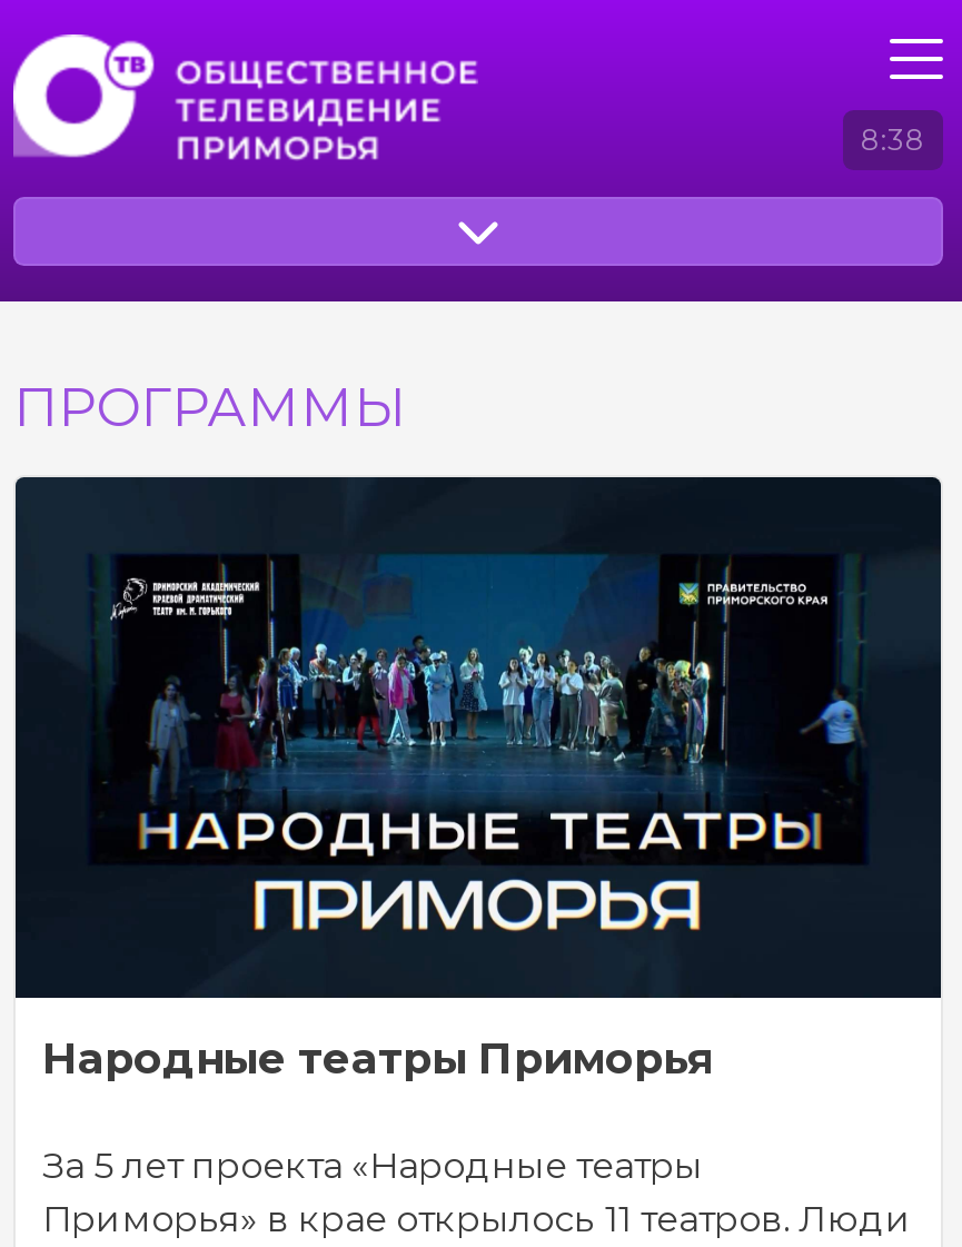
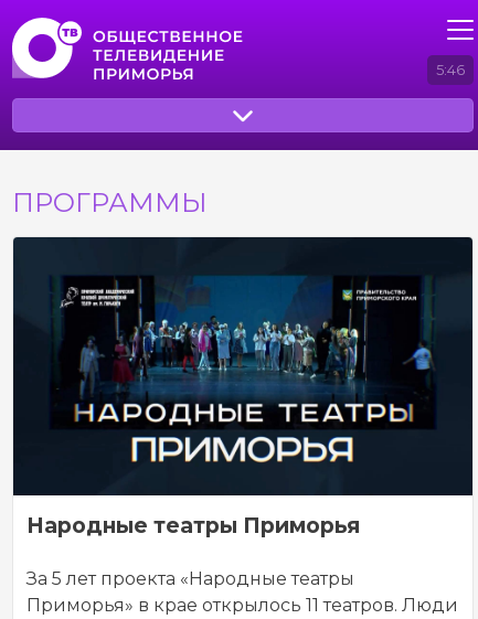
[861,123,925,157] 8:38 -> [436,62,465,78] 5:46

